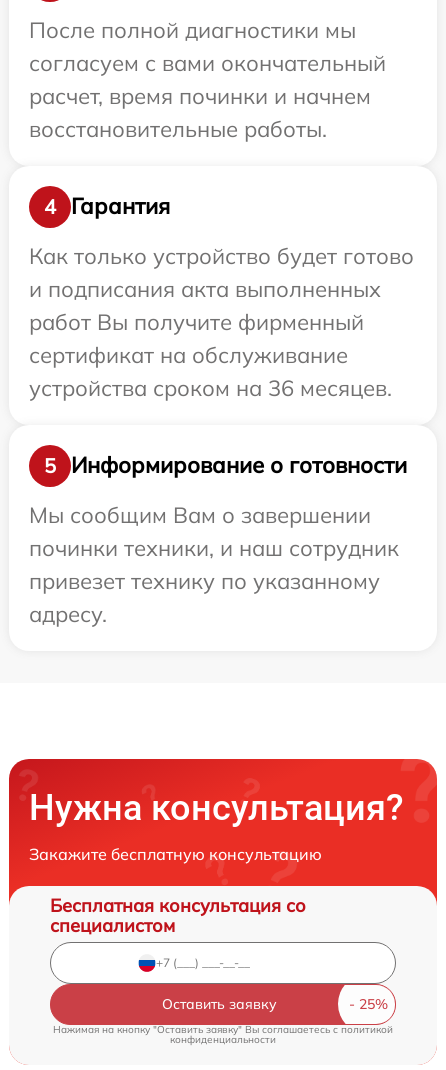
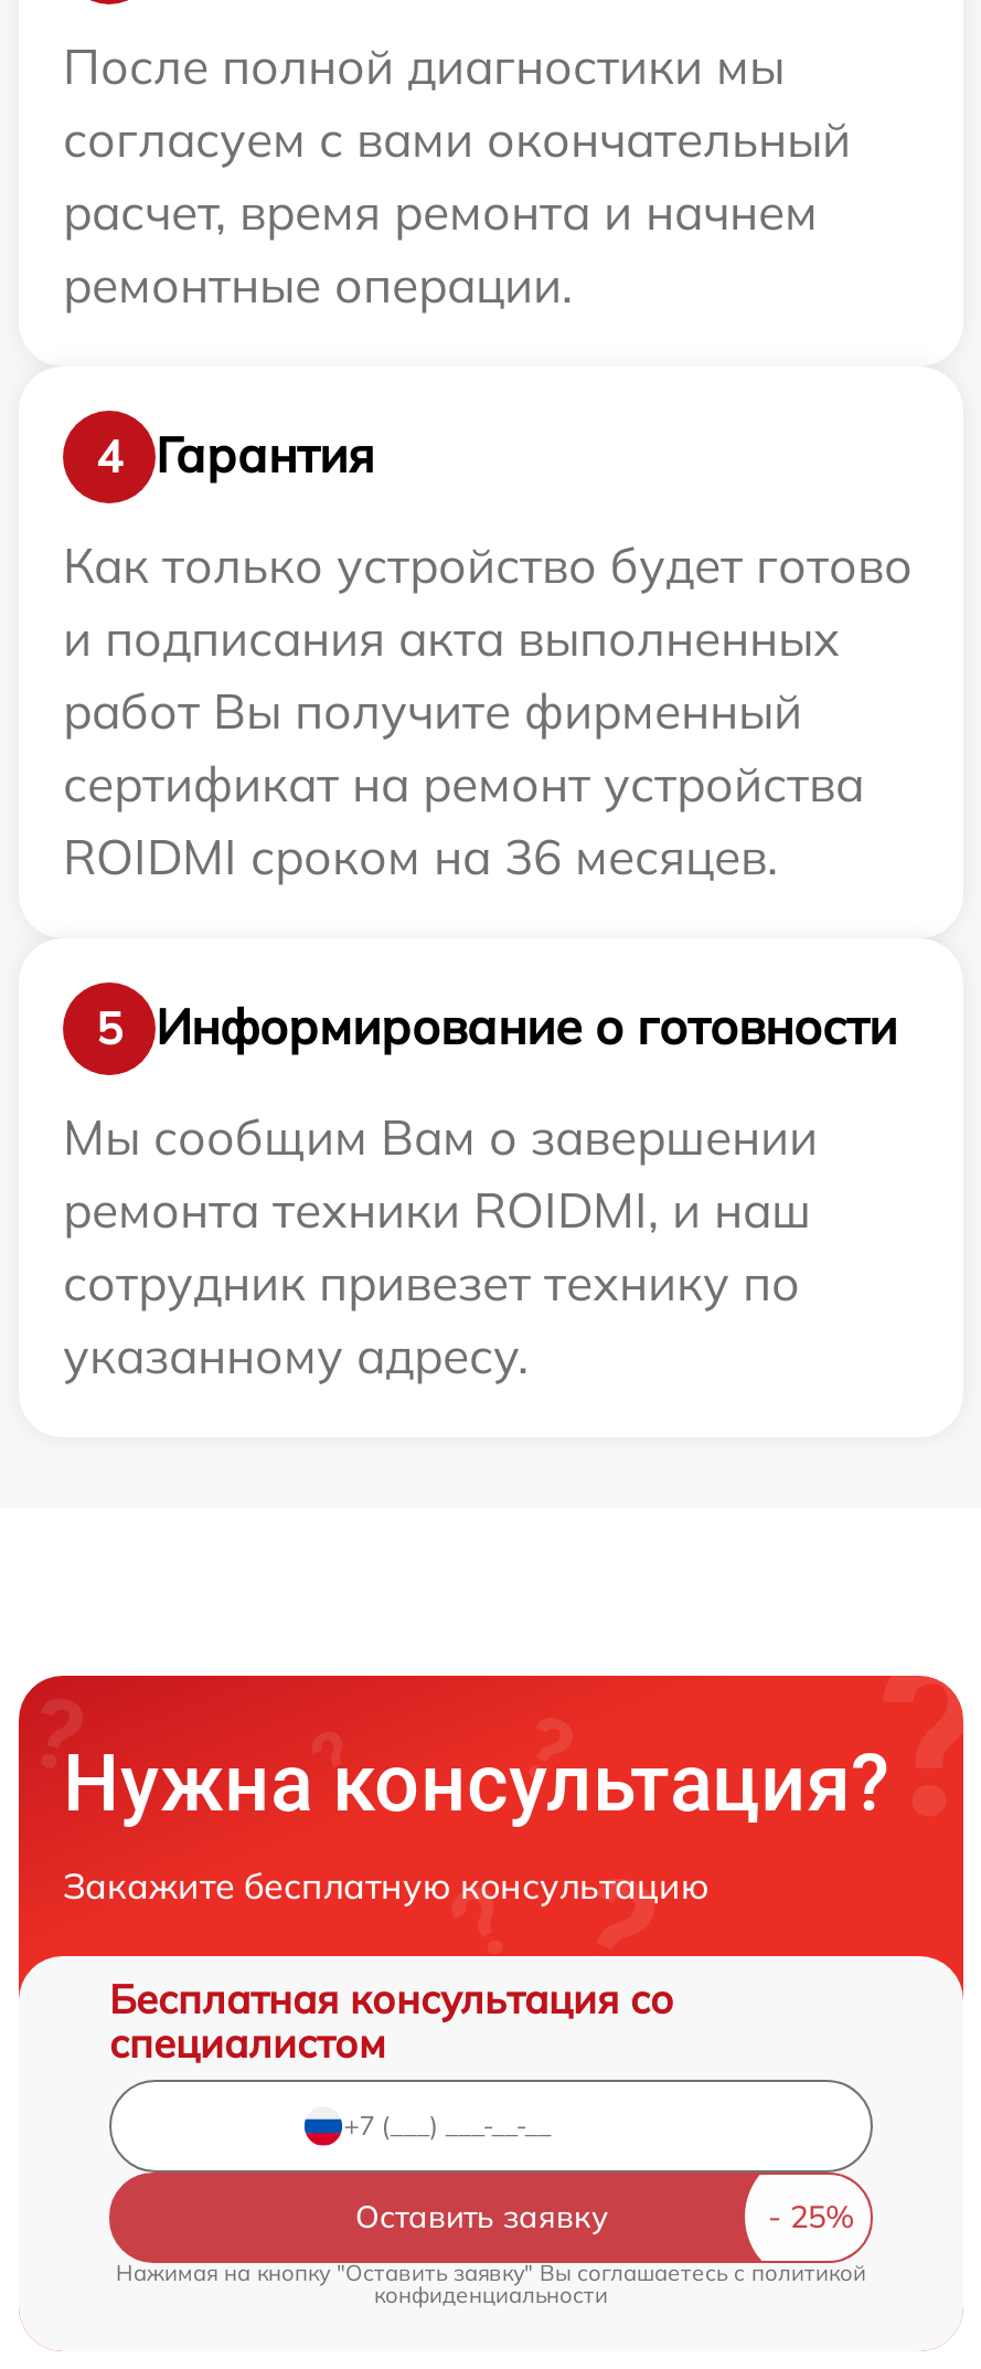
[29,82,371,143] расчет, время починки и начнем | восстановительные работы. -> [63,180,818,315] расчет, время ремонта и начнем | ремонтные операции.
[29,341,392,402] сертификат на обслуживание | устройства сроком на 36 месяцев. -> [63,752,864,887] сертификат на ремонт устройства | ROIDMI сроком на 36 месяцев.
[29,534,399,628] починки техники, и наш сотрудник | привезет технику по указанному | адресу. -> [63,1178,811,1386] ремонта техники ROIDMI, и наш | сотрудник привезет технику по | указанному адресу.

